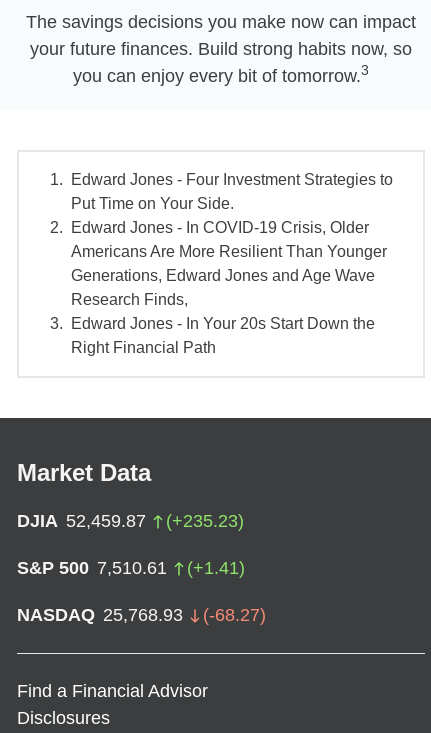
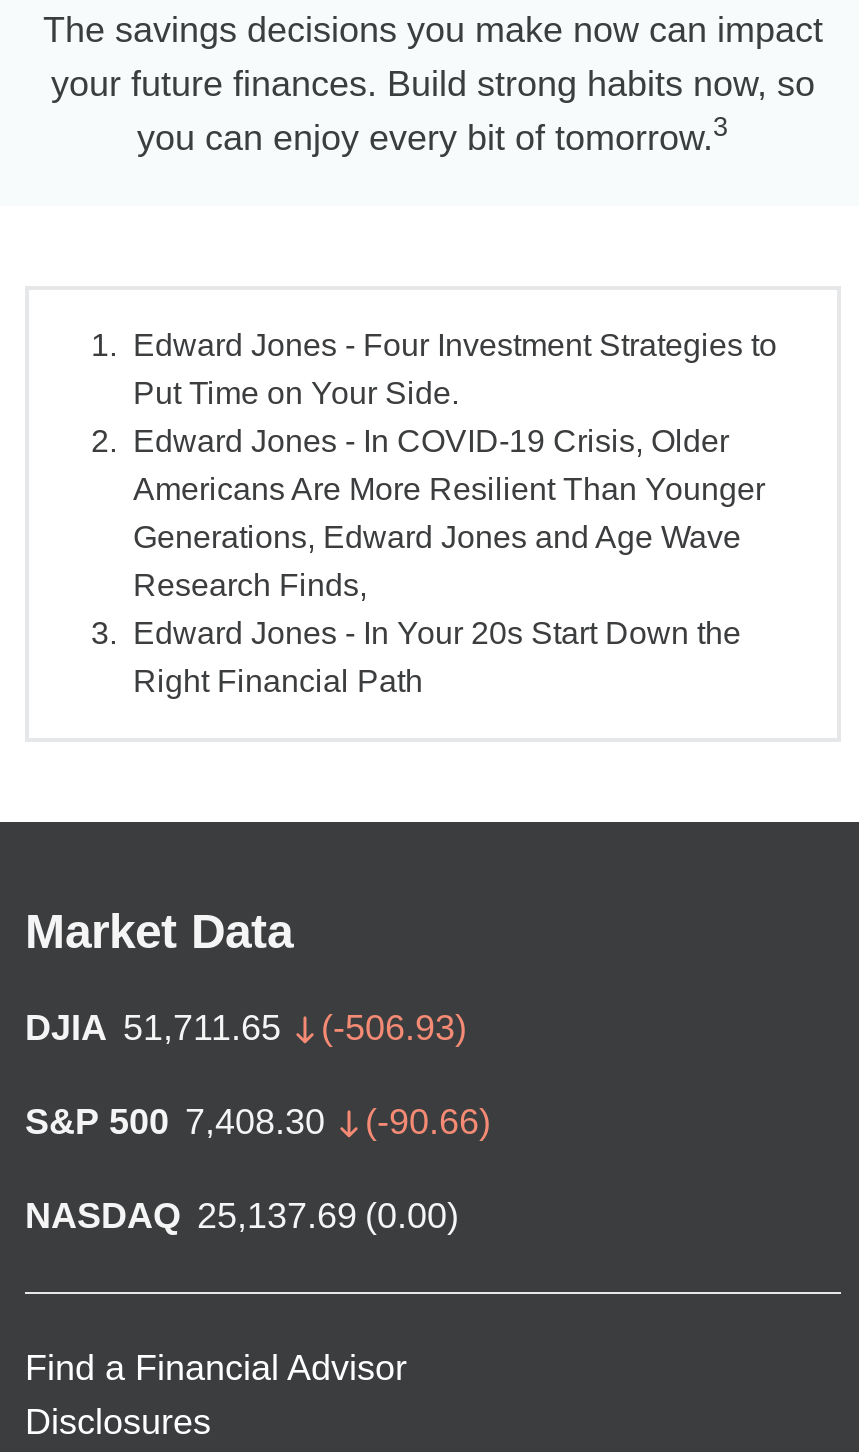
[17,511,244,531] DJIA 52,459.87 | (+235.23) -> [25,1008,467,1048] DJIA 51,711.65 | (-506.93)
[17,558,245,578] S&P 500 7,510.61 | (+1.41) -> [25,1102,491,1142] S&P 500 7,408.30 | (-90.66)
[17,605,266,625] NASDAQ 25,768.93 | (-68.27) -> [25,1196,459,1236] NASDAQ 25,137.69 (0.00)

